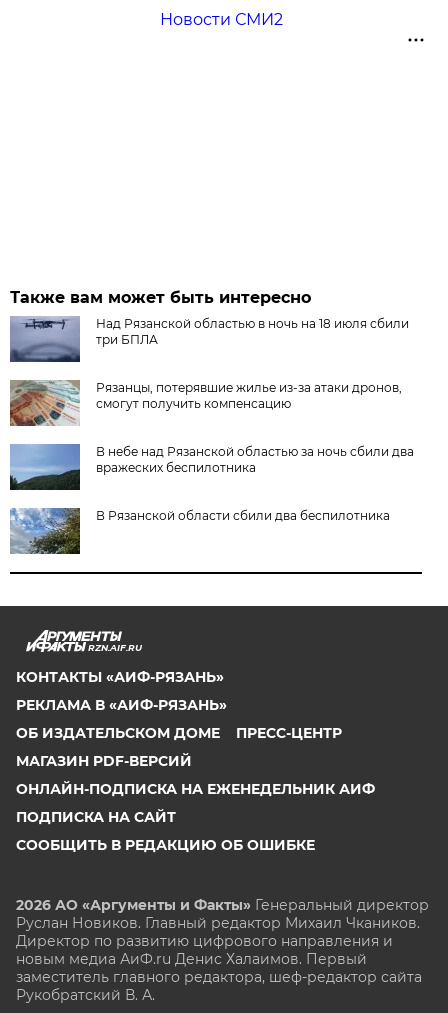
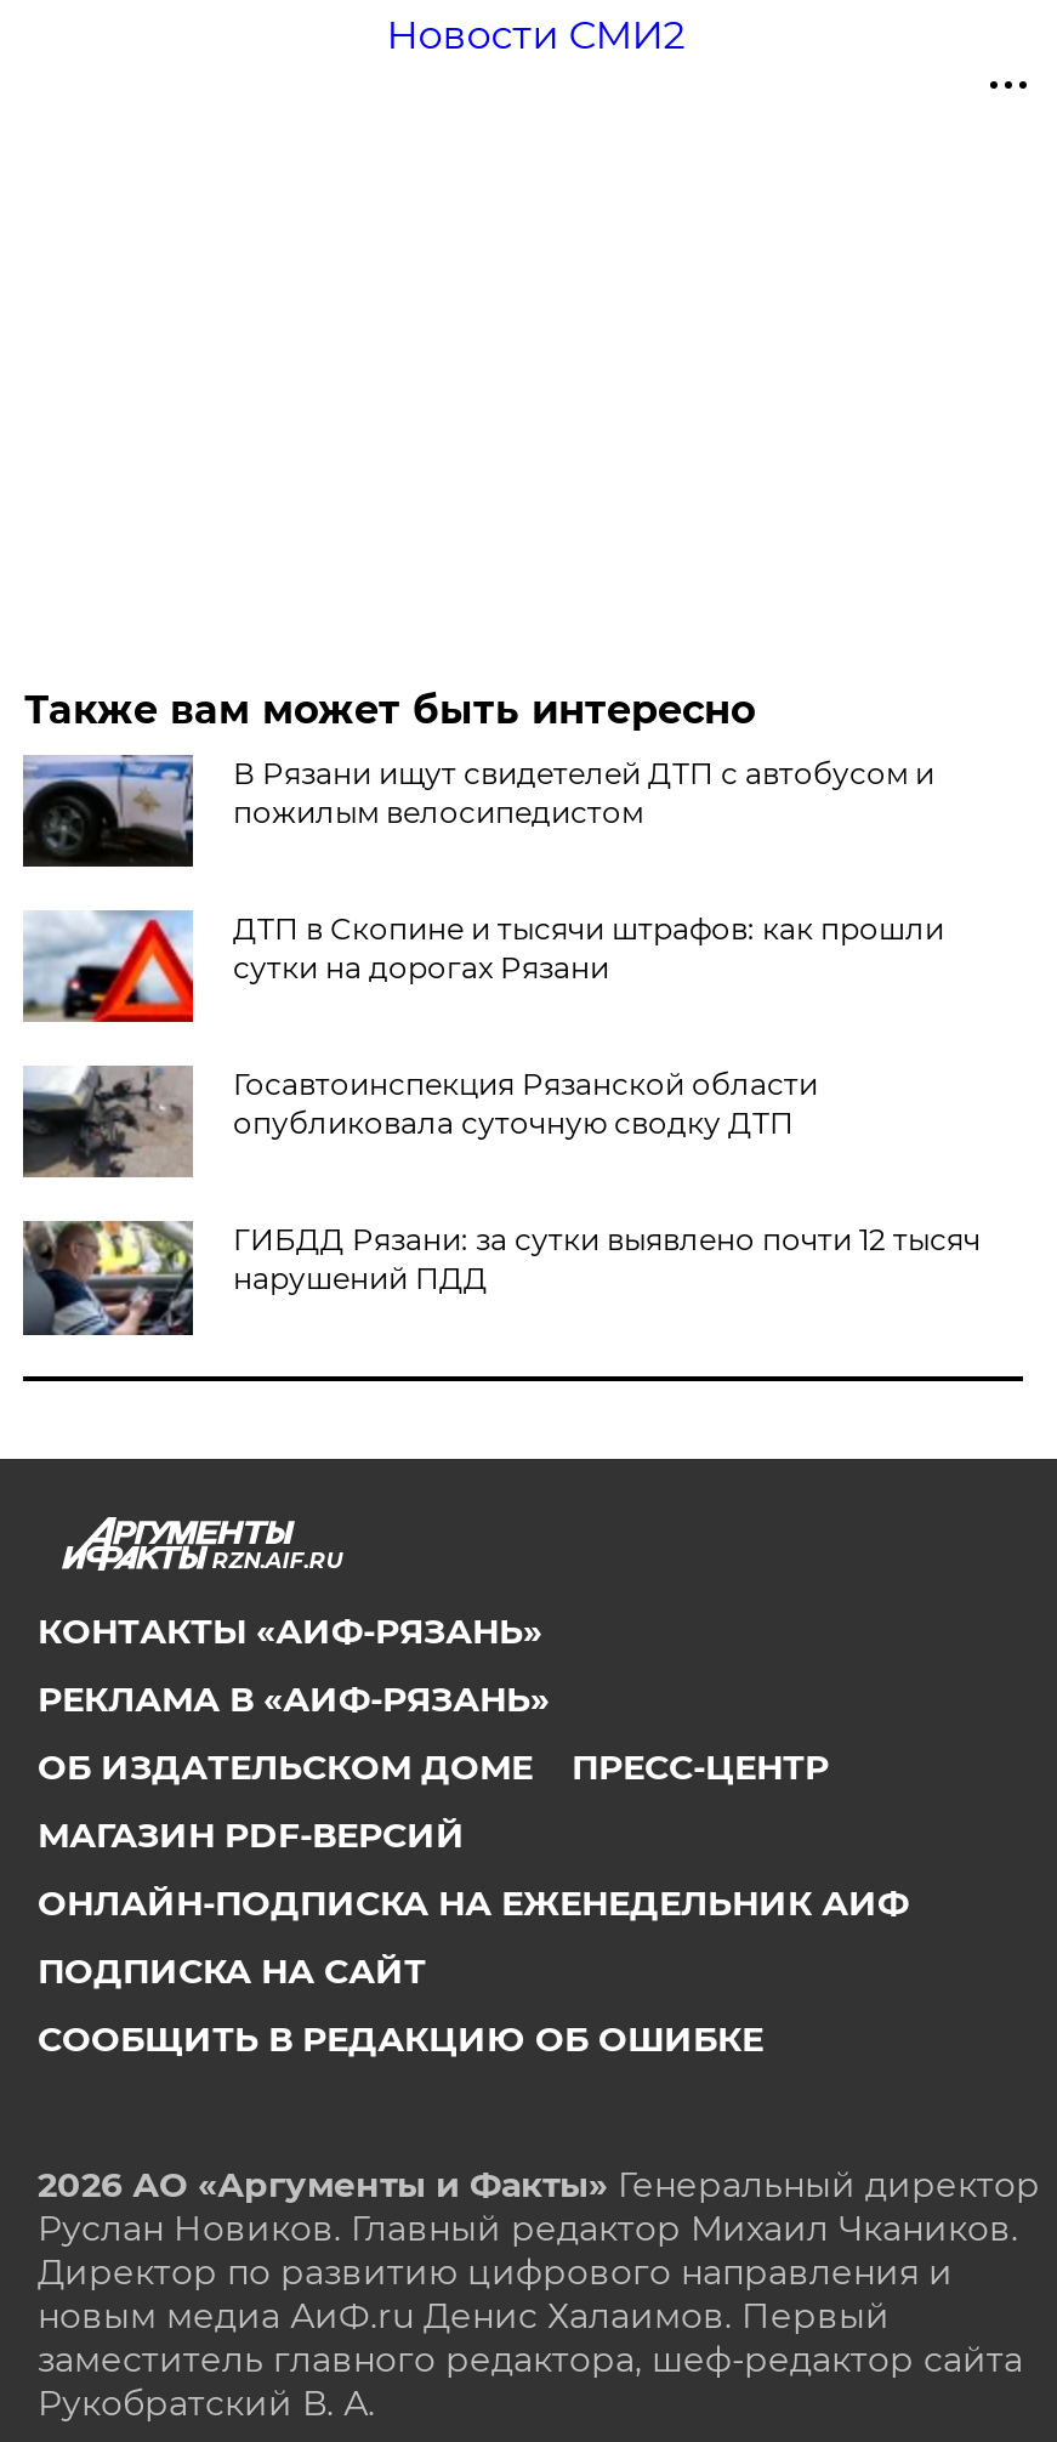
[9,316,409,362] [image] | Над Рязанской областью в ночь на 18 июля сбили | три БПЛА -> [21,755,934,867] [image] | В Рязани ищут свидетелей ДТП с автобусом и | пожилым велосипедистом
[9,379,402,427] [image] | Рязанцы, потерявшие жилье из-за атаки дронов, | смогут получить компенсацию -> [21,910,944,1024] [image] | ДТП в Скопине и тысячи штрафов: как прошли | сутки на дорогах Рязани
[9,444,414,491] [image] | В небе над Рязанской областью за ночь сбили два | вражеских беспилотника -> [21,1066,818,1180] [image] | Госавтоинспекция Рязанской области | опубликовала суточную сводку ДТП
[9,507,390,555] [image] | В Рязанской области сбили два беспилотника -> [21,1219,980,1338] [image] | ГИБДД Рязани: за сутки выявлено почти 12 тысяч | нарушений ПДД

